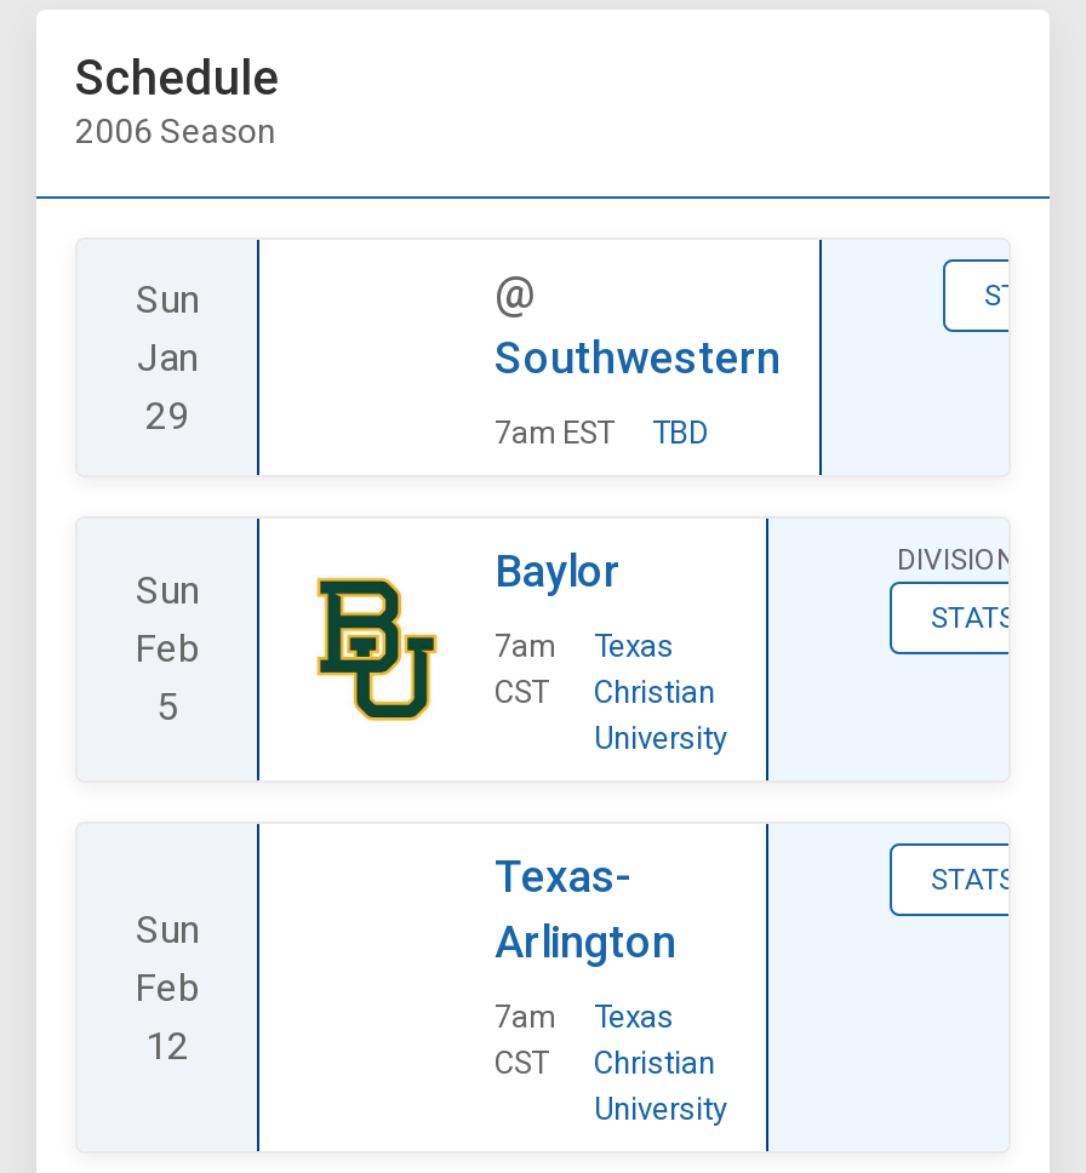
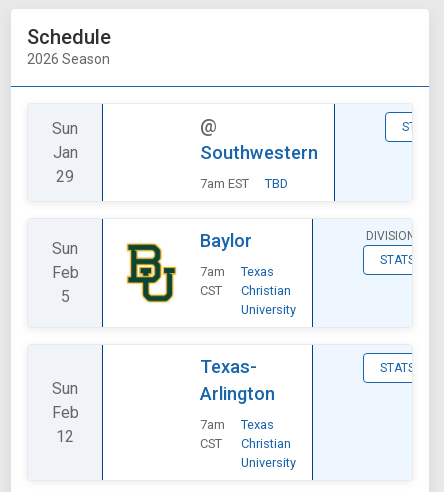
[75,111,276,150] 2006 Season -> [27,51,110,67] 2026 Season

